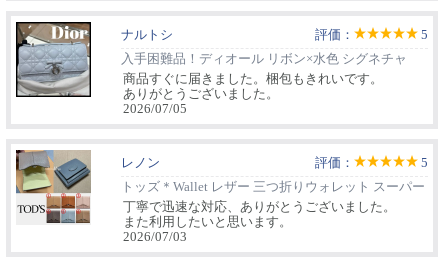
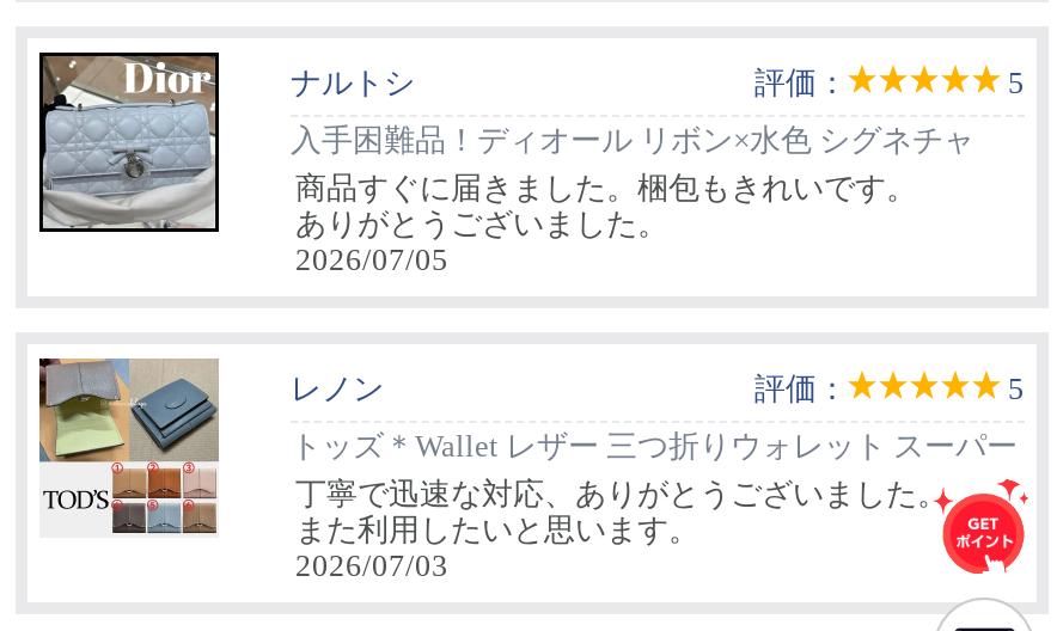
none -> [941,478,1029,576] [image]

